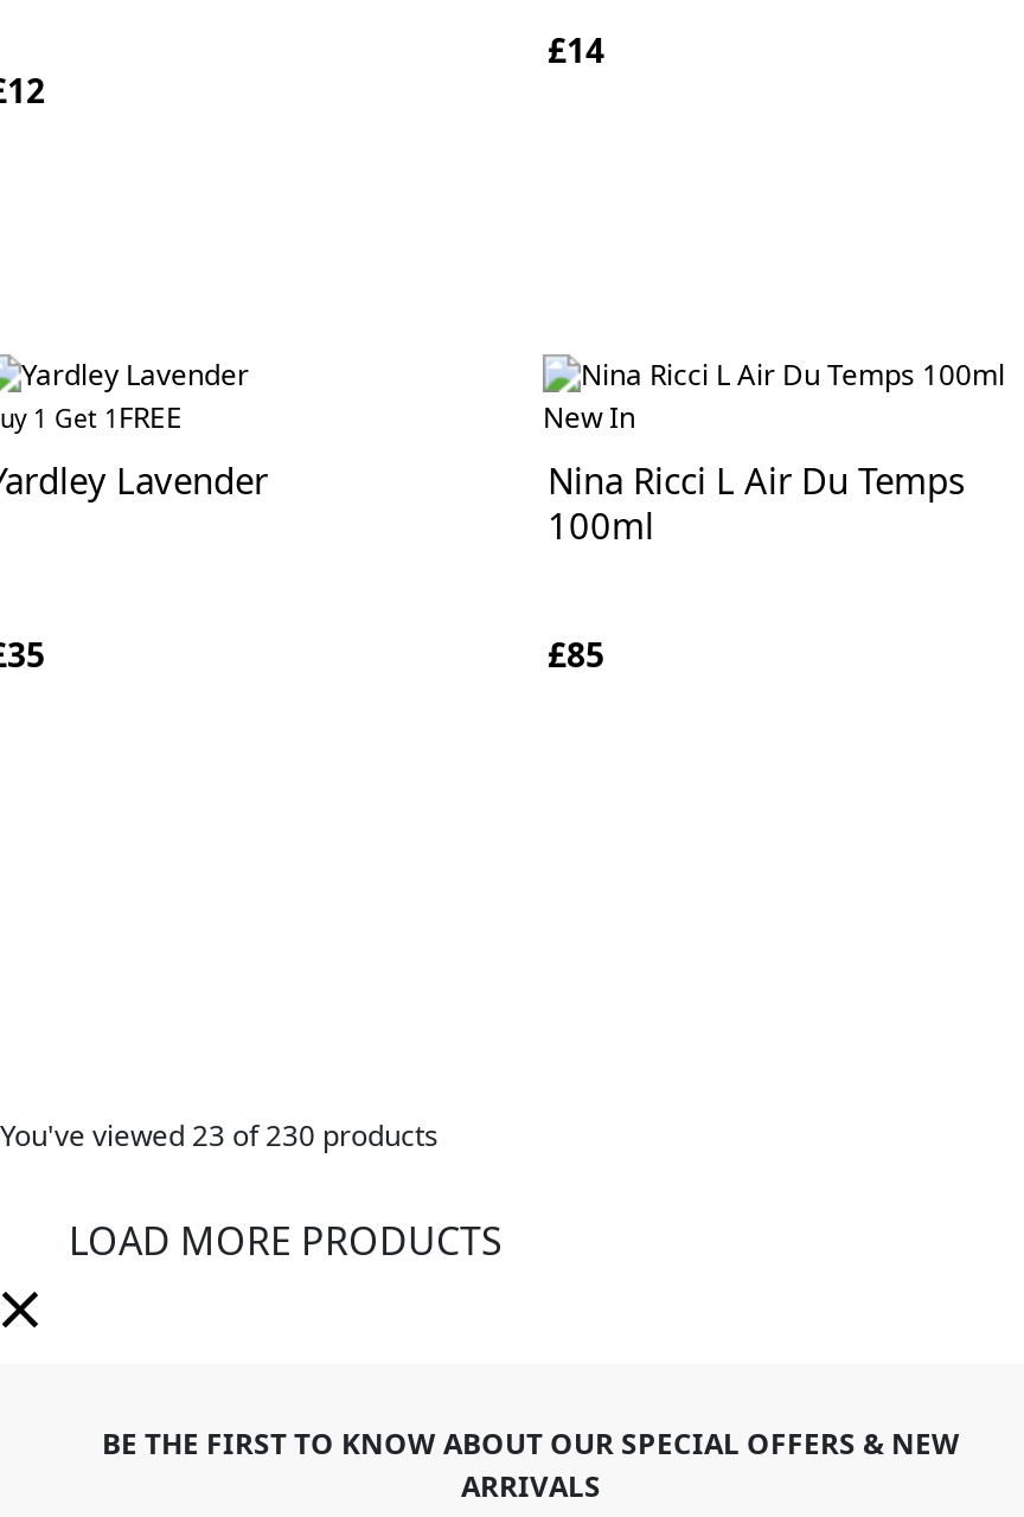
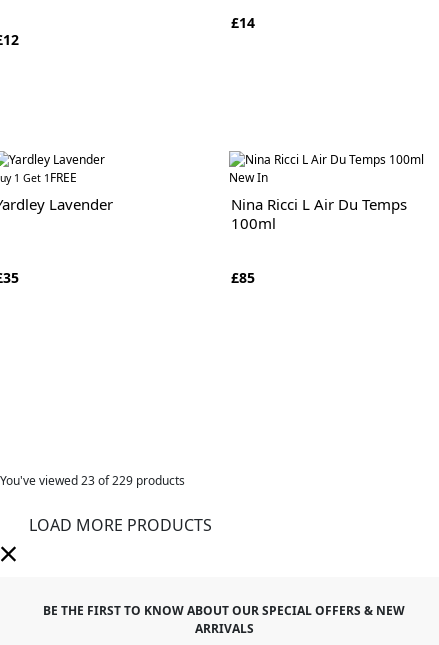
[0,1115,439,1155] You've viewed 23 of 230 products -> [0,472,185,489] You've viewed 23 of 229 products

